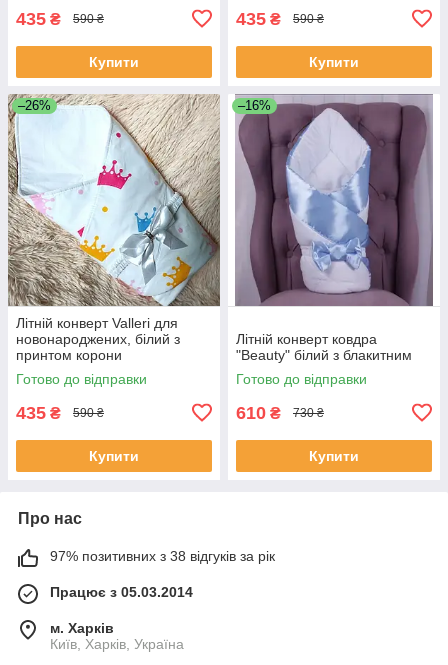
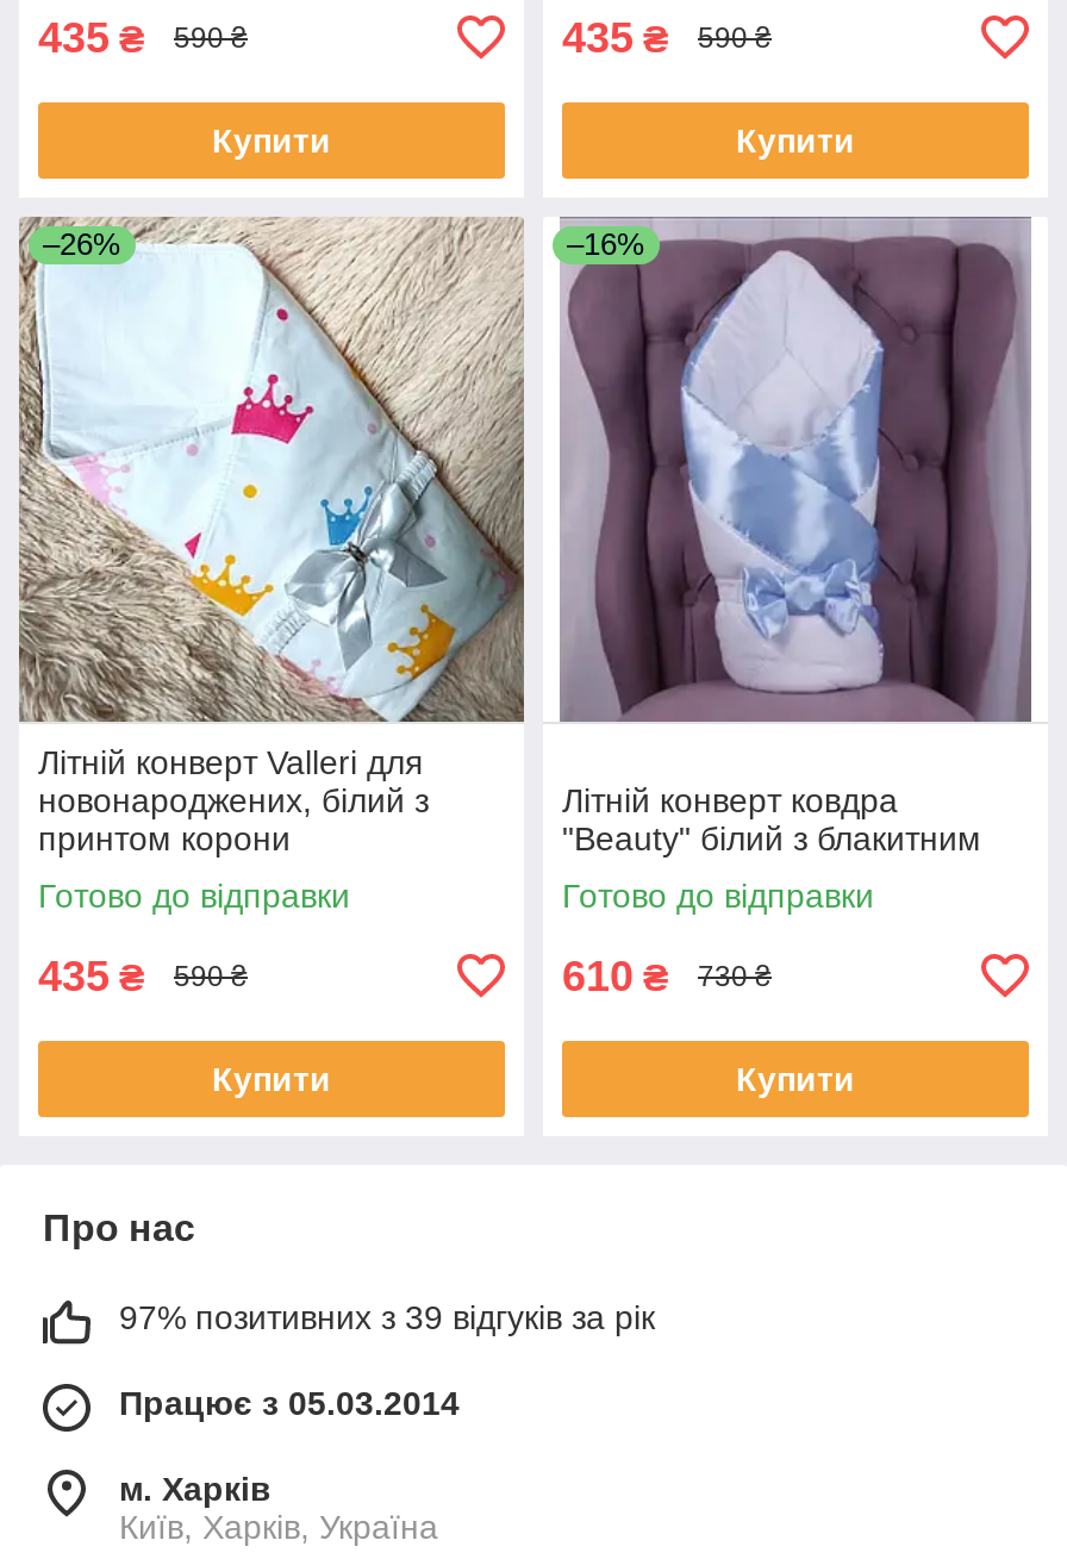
[50,548,275,564] 97% позитивних з 38 відгуків за рік -> [119,1298,655,1336] 97% позитивних з 39 відгуків за рік

